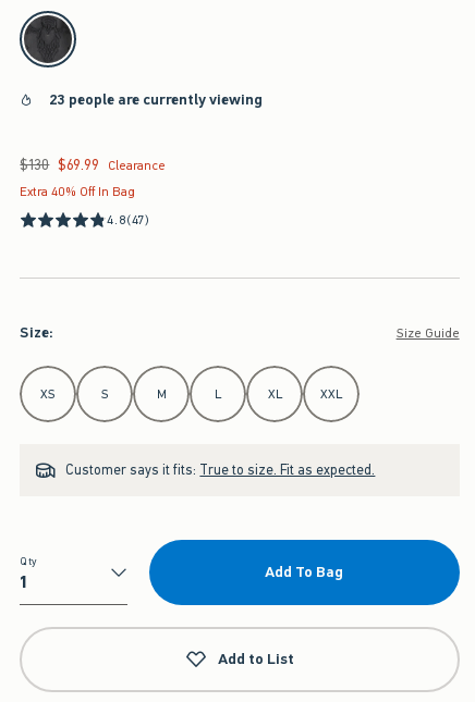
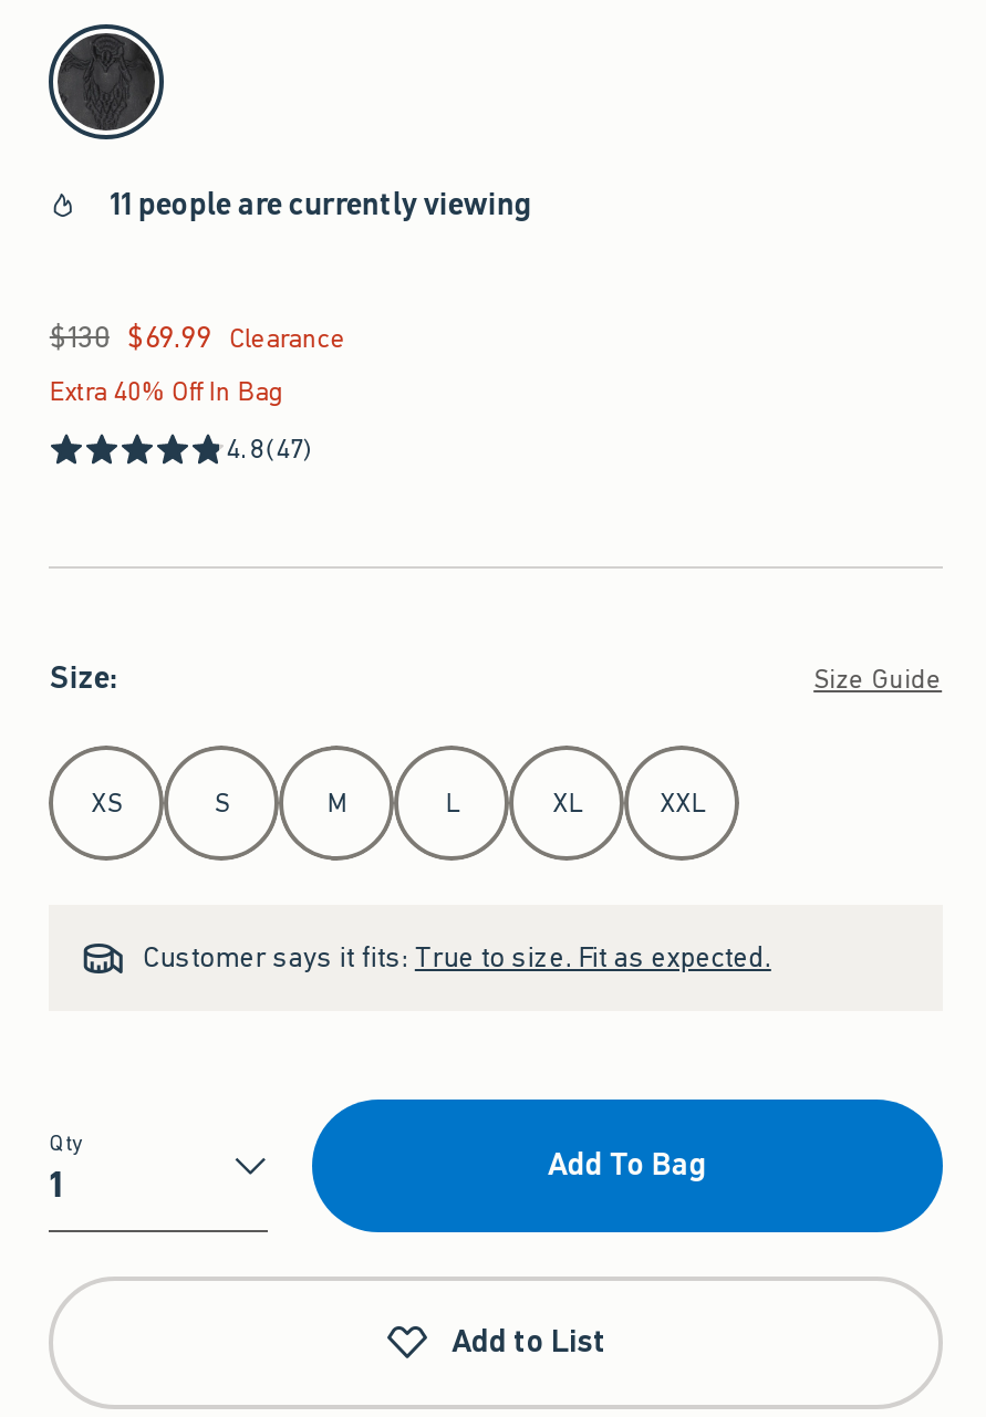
[49,89,263,110] 23 people are currently viewing -> [109,184,532,226] 11 people are currently viewing

